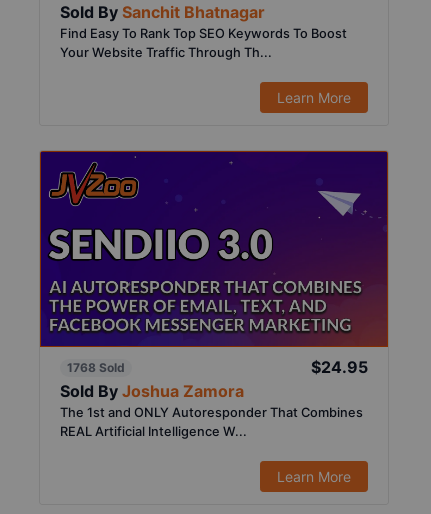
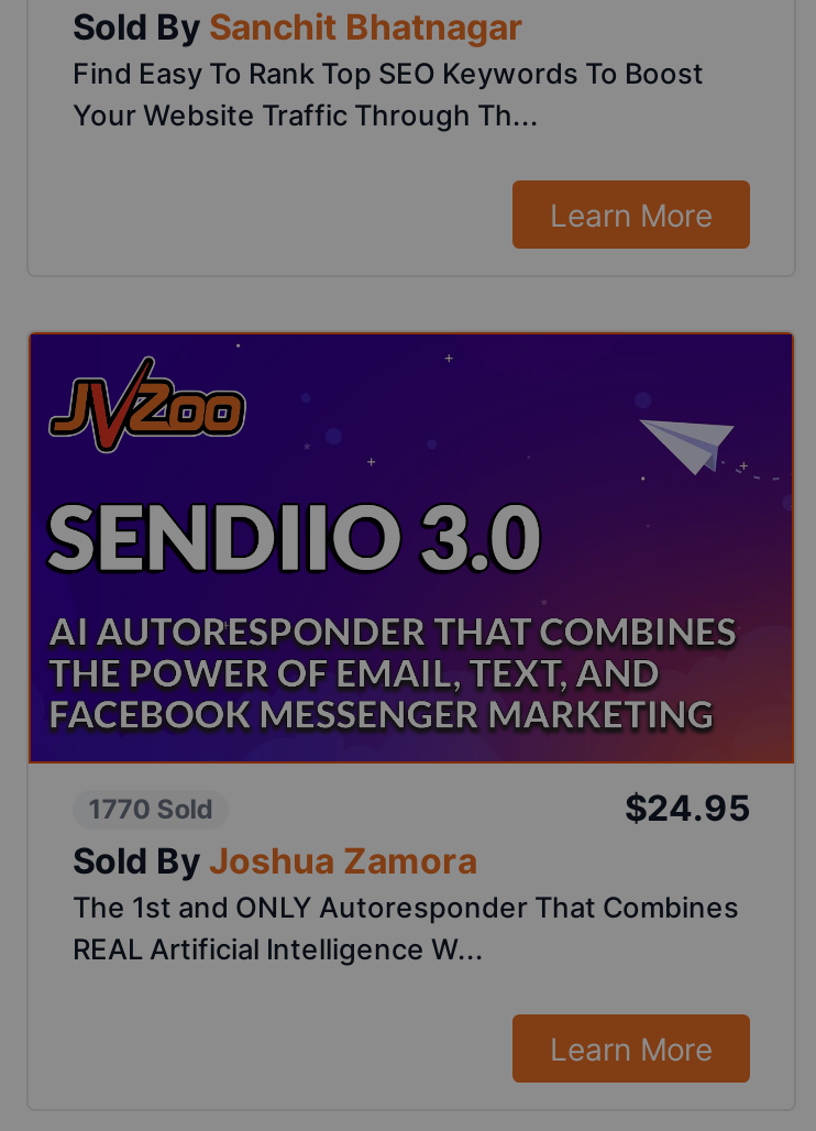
[67,360,125,375] 1768 Sold -> [88,792,214,825] 1770 Sold

